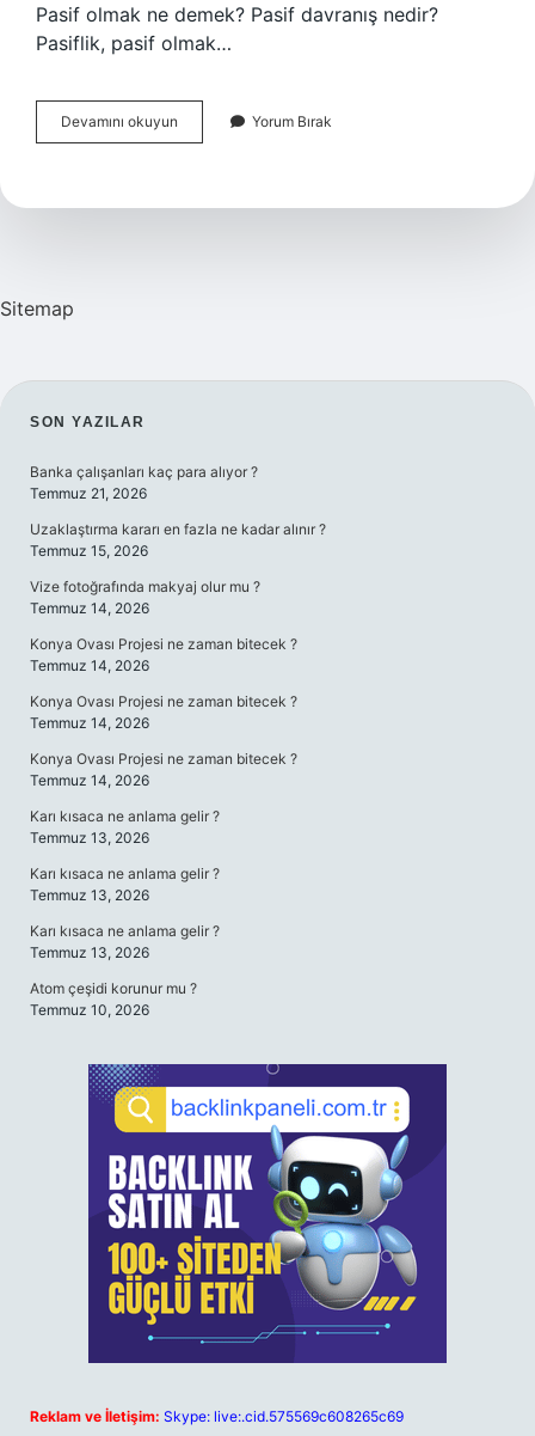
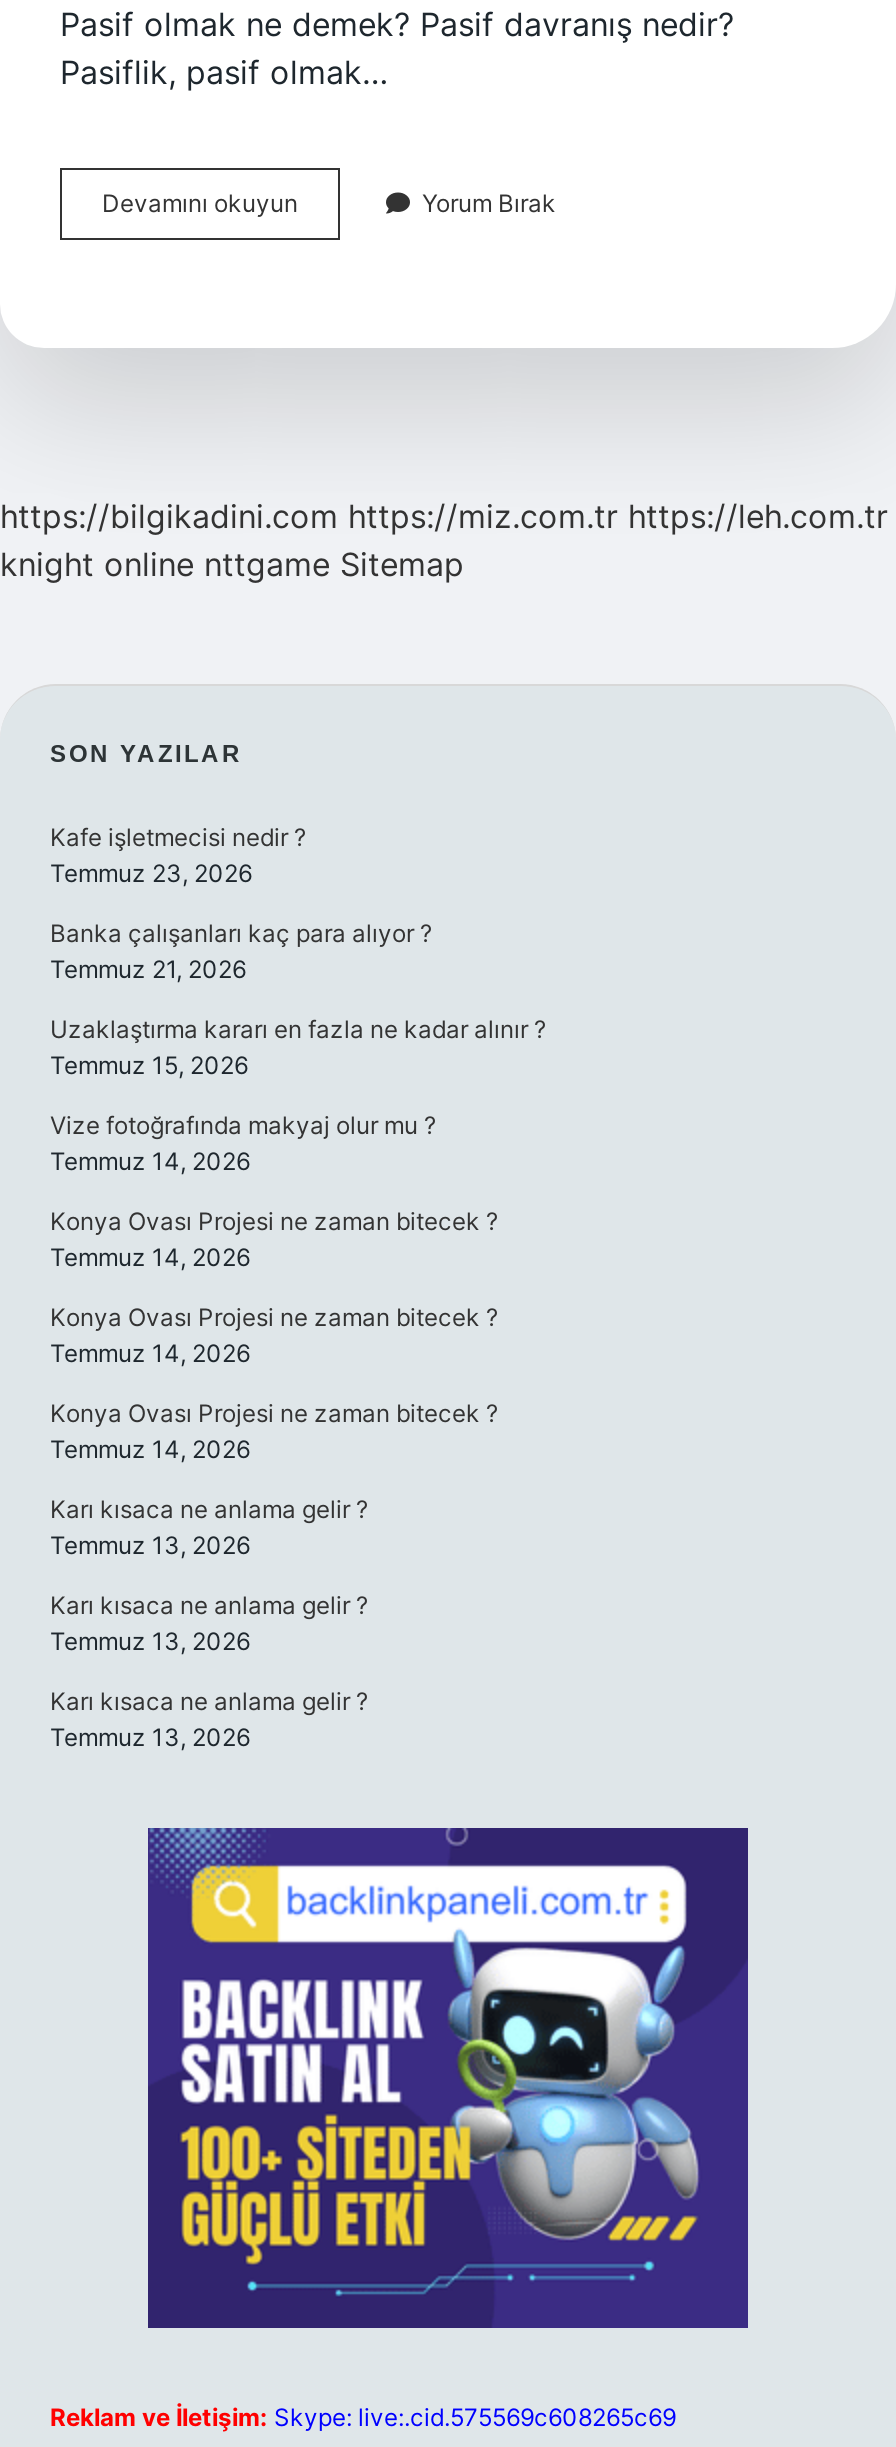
[0,297,74,320] Sitemap -> [0,496,888,584] https://bilgikadini.com https://miz.com.tr https://leh.com.tr | knight online nttgame Sitemap
none -> [50,822,306,888] Kafe işletmecisi nedir ? | Temmuz 23, 2026
moved [30,463,326,961] -> [50,918,546,1752]: Banka çalışanları kaç para alıyor ? | Temmuz 21, 2026 | Uzaklaştırma kararı en fazla ne kadar alınır ? | ... | Karı kısaca ne anlama gelir ? | Temmuz 13, 2026
[30,979,197,1019] Atom çeşidi korunur mu ? | Temmuz 10, 2026 -> none

